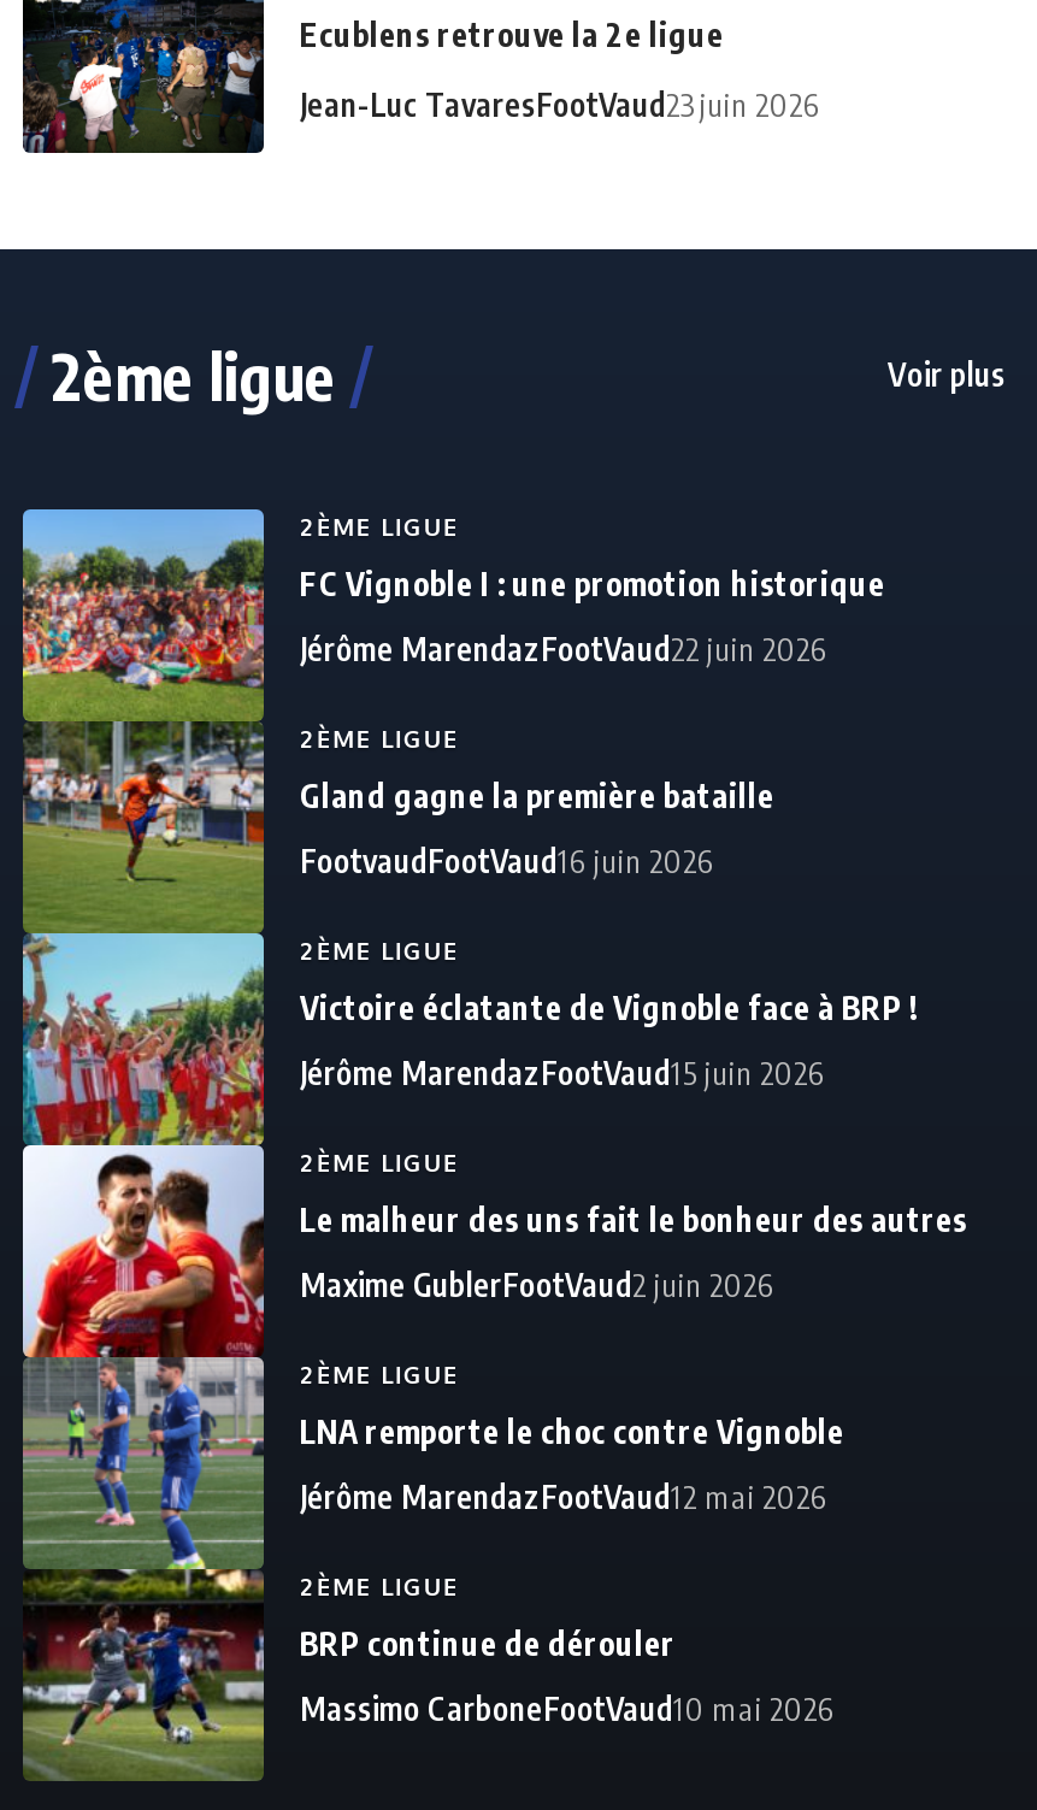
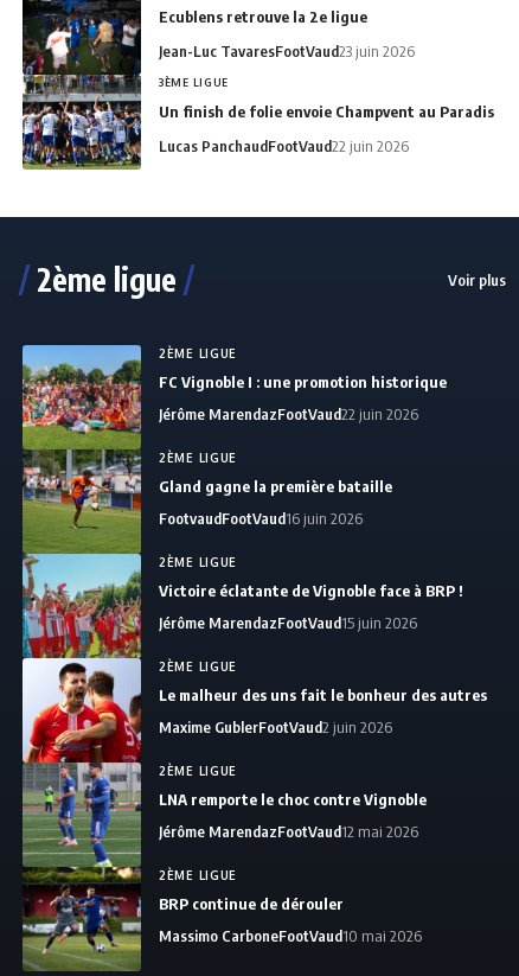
none -> [21,75,494,170] [image] | 3ÈME LIGUE | Un finish de folie envoie Champvent au Paradis | Lucas PanchaudFootVaud22 juin 2026

